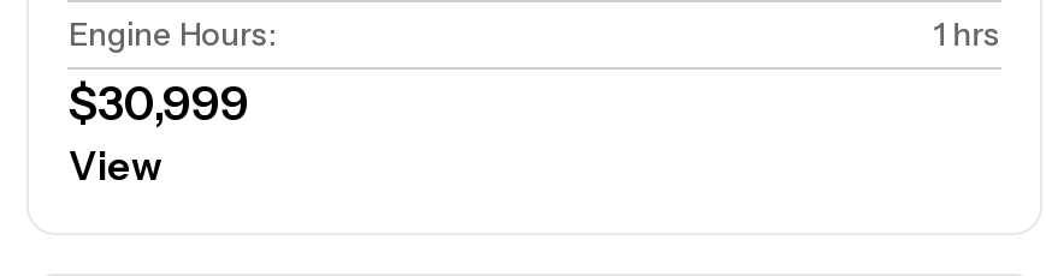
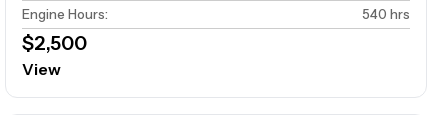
[933,15,1001,54] 1 hrs -> [362,6,410,22] 540 hrs
[68,75,249,133] $30,999 -> [22,31,87,55] $2,500

